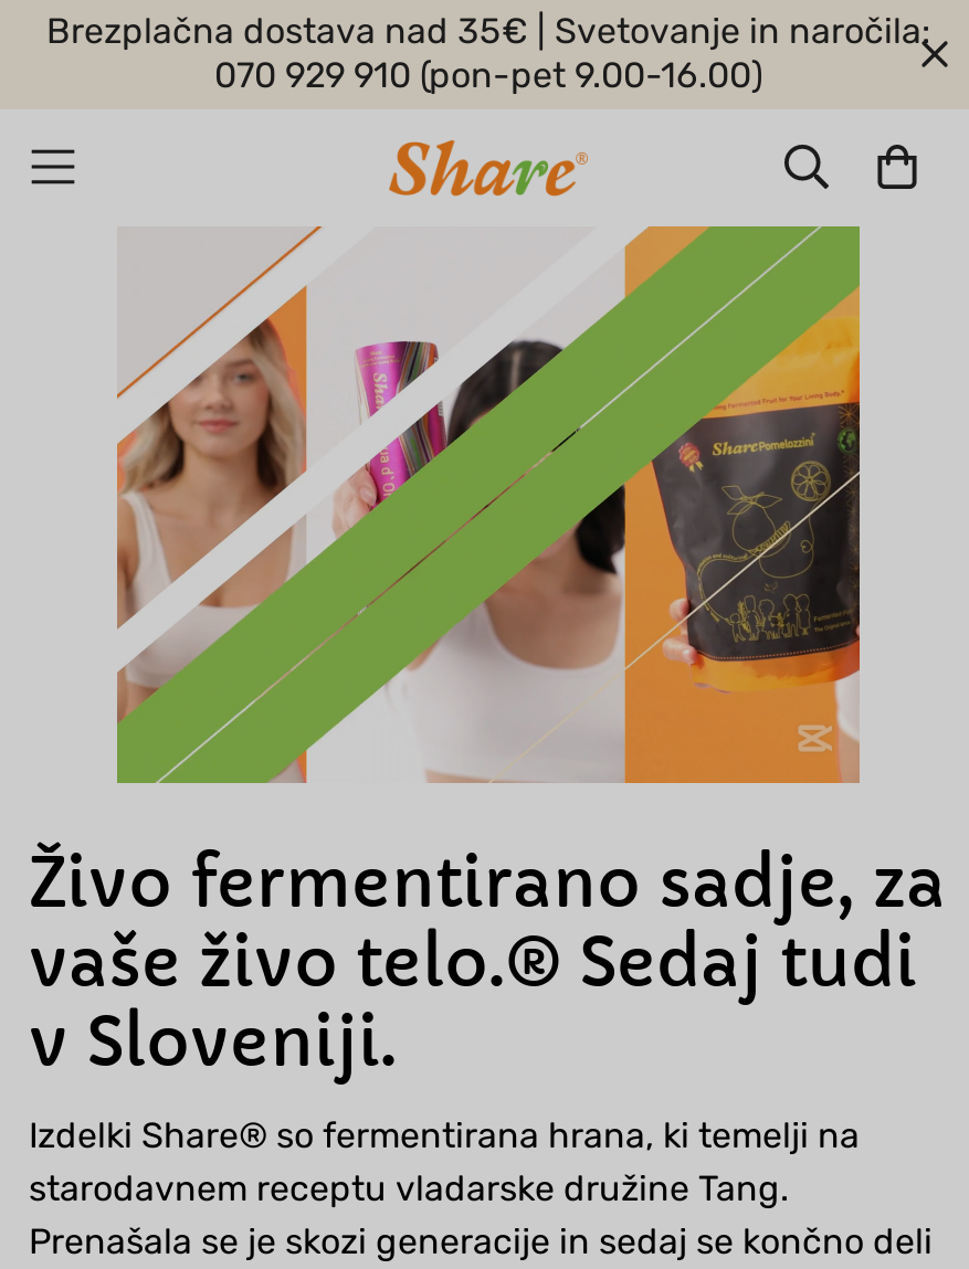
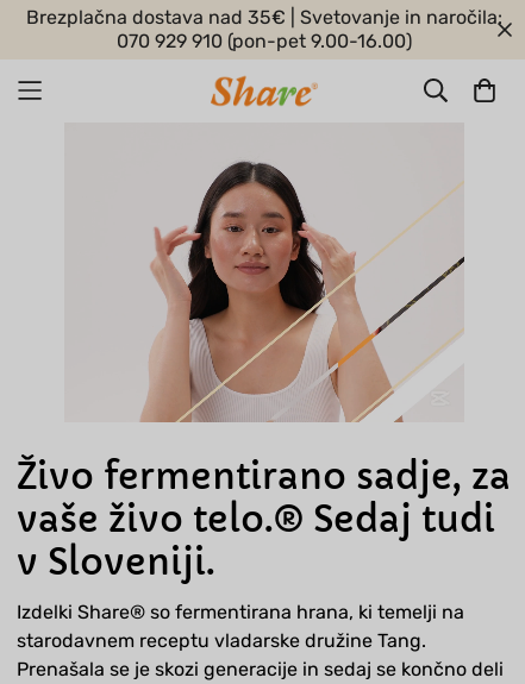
[115,224,862,785] [image] -> [64,123,464,423] [image]

